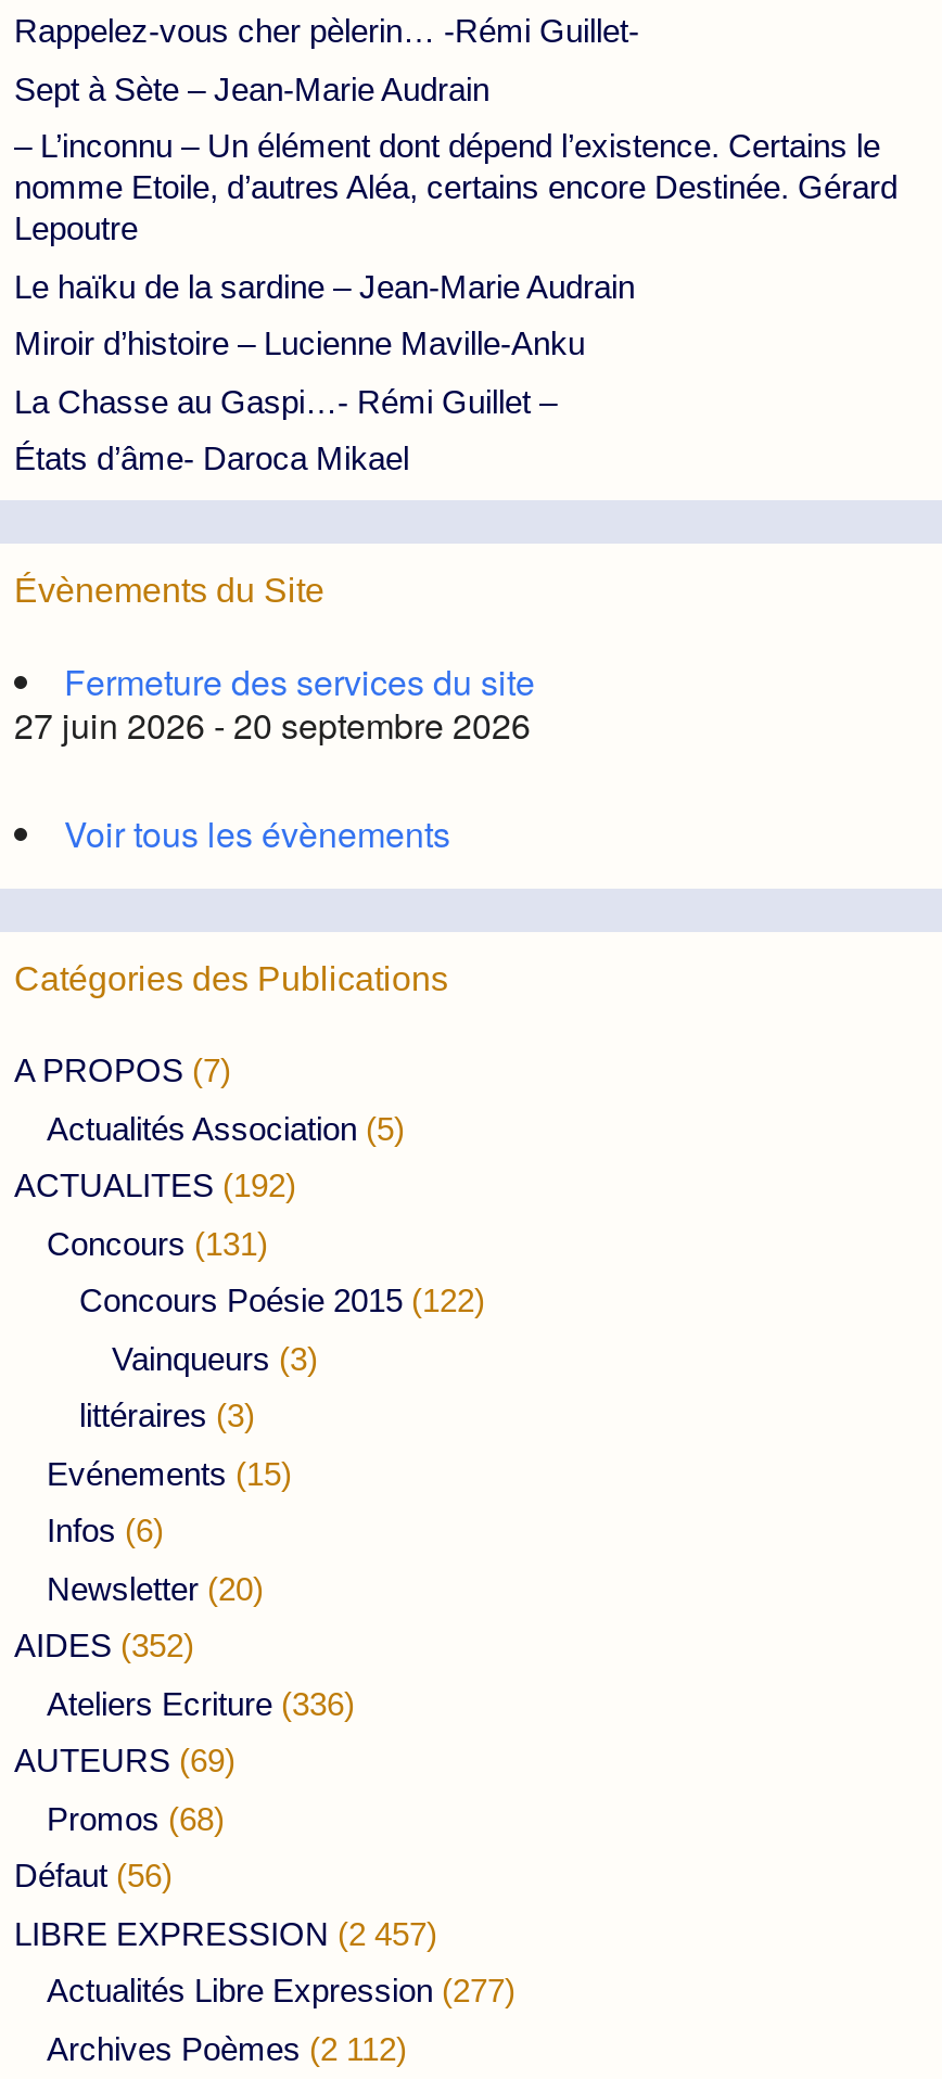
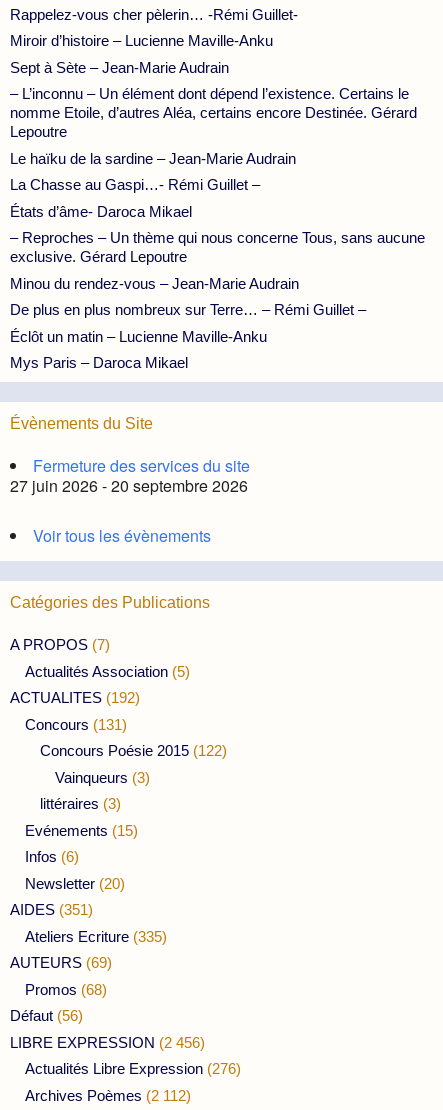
moved [14,325,585,362] -> [10,32,273,49]: Miroir d’histoire – Lucienne Maville-Anku
none -> [10,229,425,371] – Reproches – Un thème qui nous concerne Tous, sans aucune | exclusive. Gérard Lepoutre | Minou du rendez-vous – Jean-Marie Audrain | De plus en plus nombreux sur Terre… – Rémi Guillet – | Éclôt un matin – Lucienne Maville-Anku | Mys Paris – Daroca Mikael
[14,1627,194,1664] AIDES (352) -> [10,901,93,918] AIDES (351)
[47,1684,355,1721] Ateliers Ecriture (336) -> [25,928,167,945] Ateliers Ecriture (335)
[14,1915,437,1951] LIBRE EXPRESSION (2 457) -> [10,1034,205,1051] LIBRE EXPRESSION (2 456)
[47,1972,515,2009] Actualités Libre Expression (277) -> [25,1060,241,1077] Actualités Libre Expression (276)

